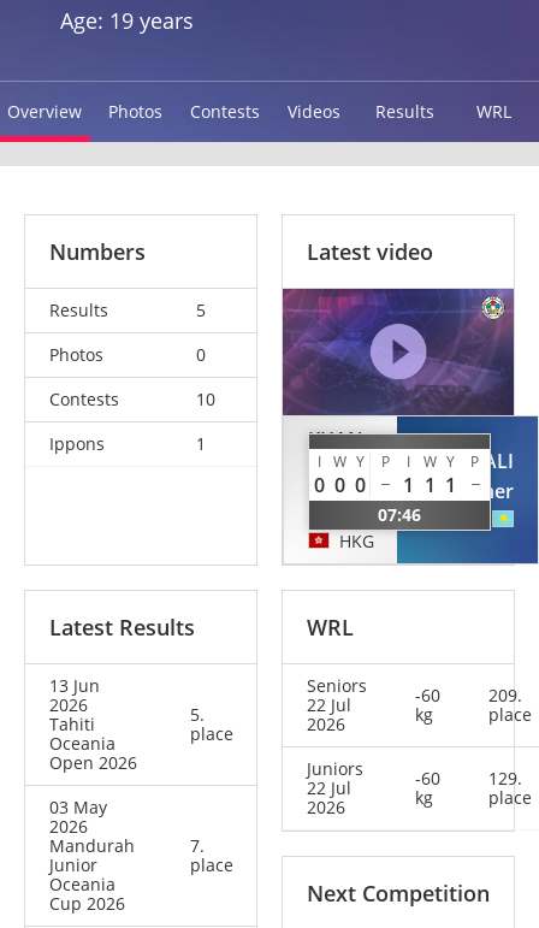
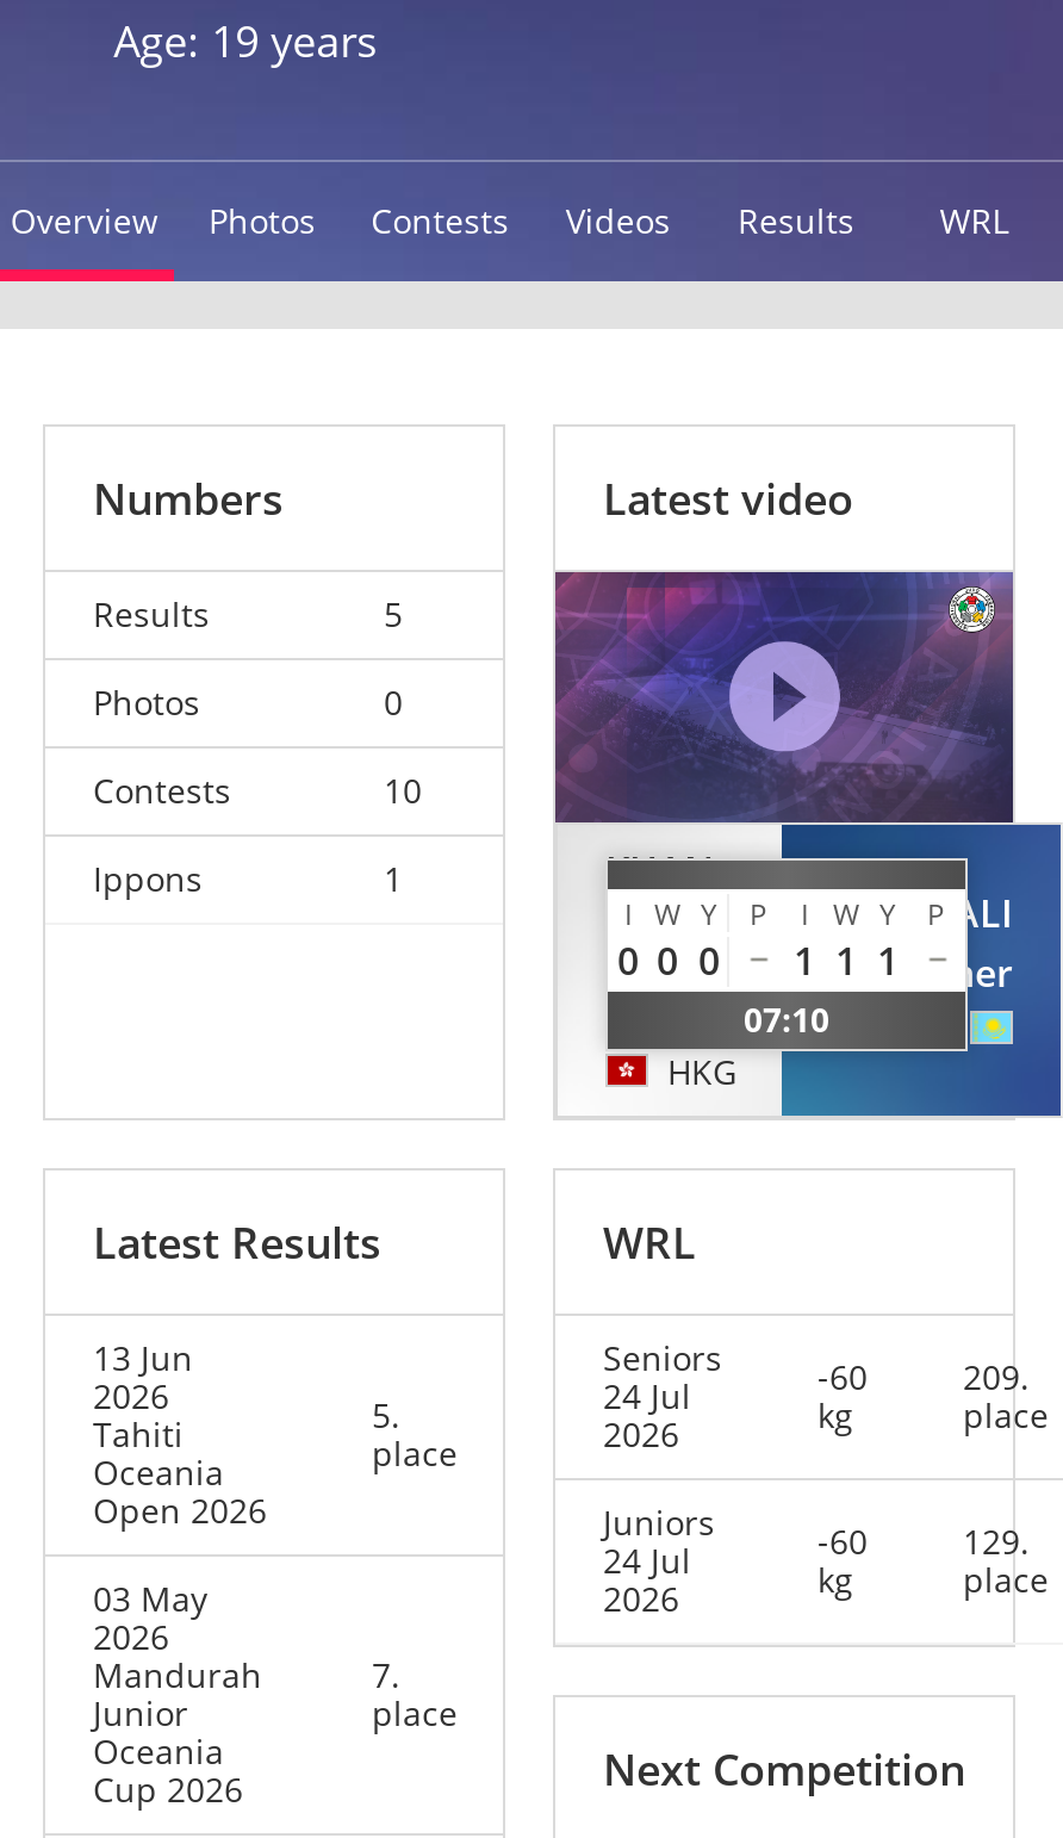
[378,504,421,526] 07:46 -> [744,997,829,1043] 07:10
[307,694,351,717] 22 Jul -> [603,1374,691,1419] 24 Jul
[307,777,351,800] 22 Jul -> [603,1539,691,1584] 24 Jul

